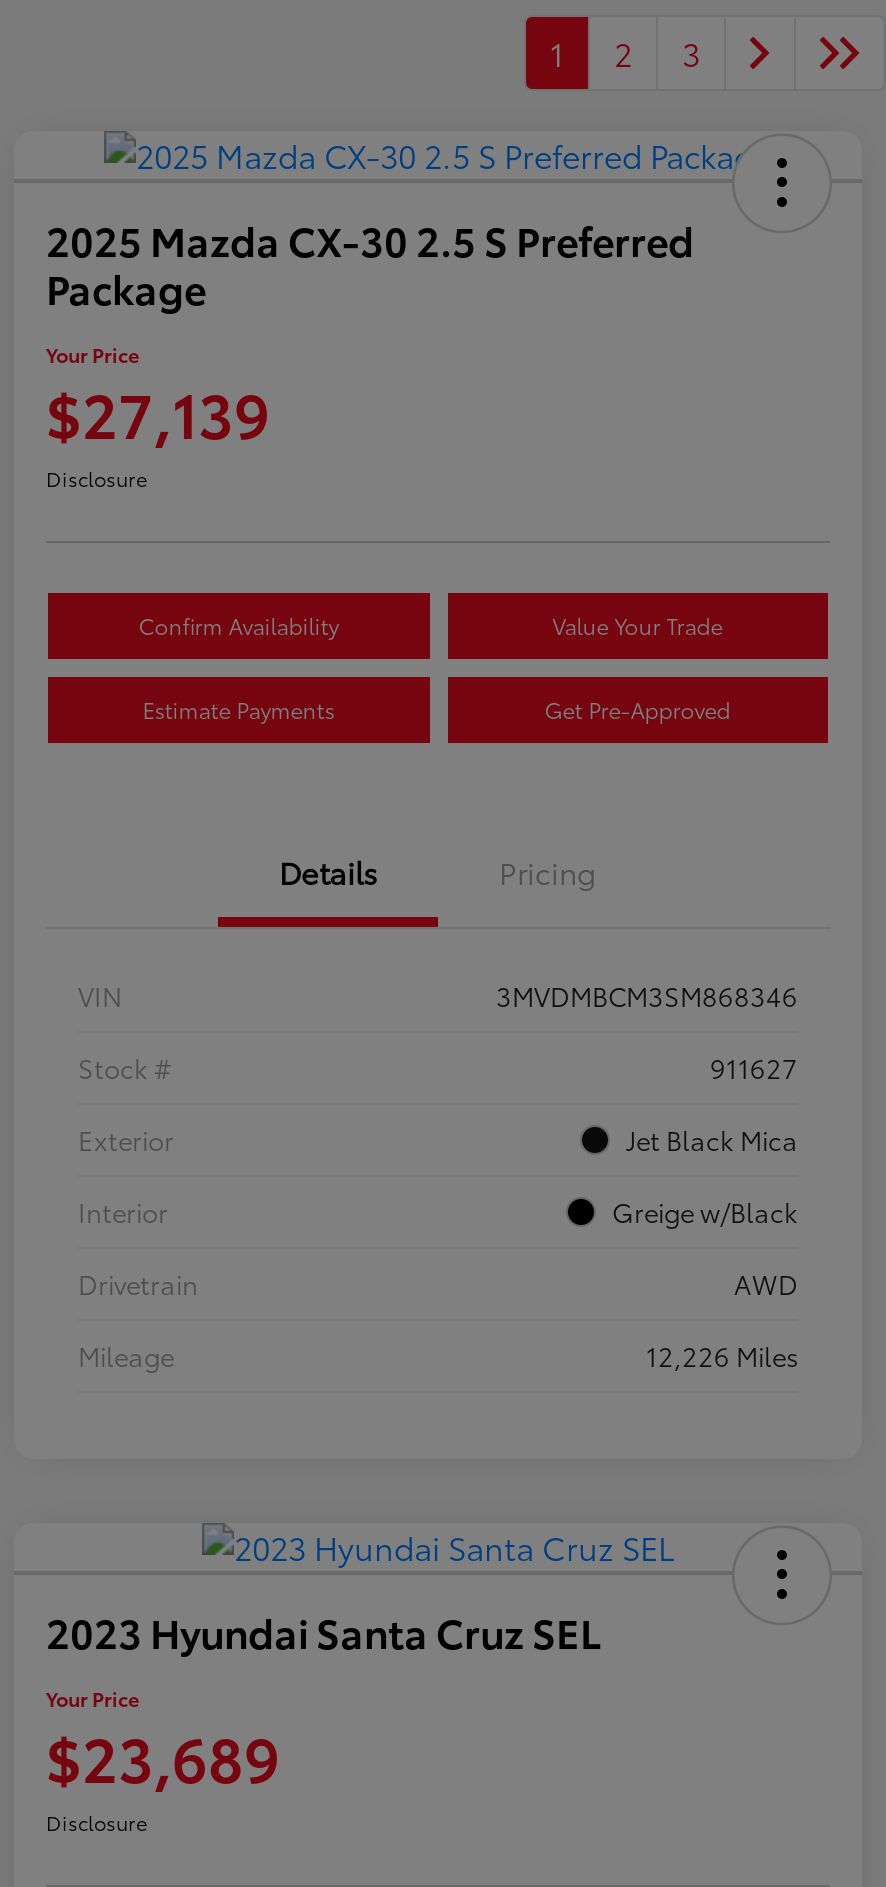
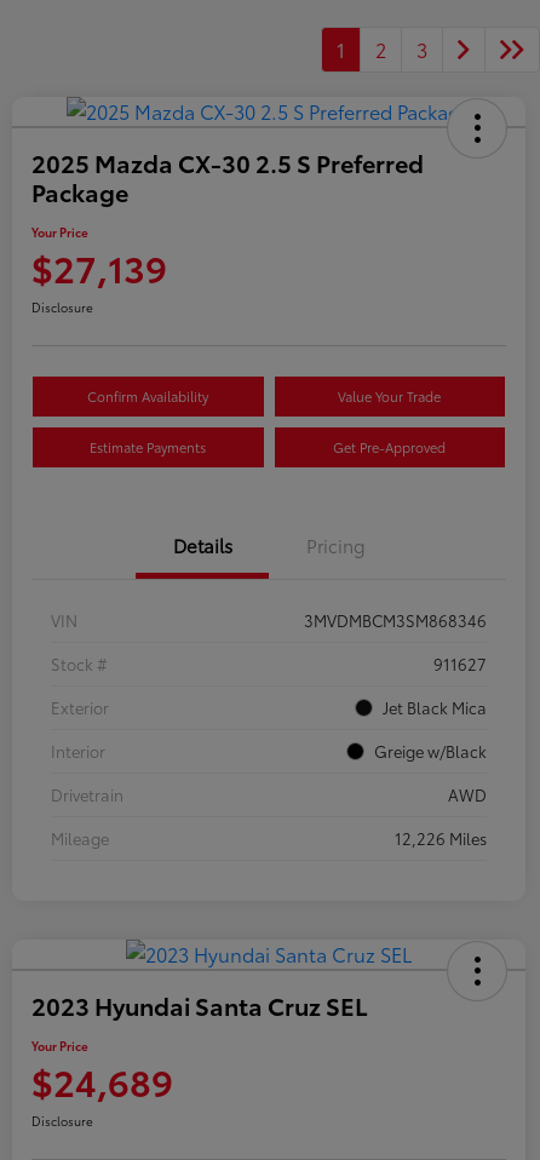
[46,1713,280,1799] $23,689 -> [31,1054,173,1106] $24,689

